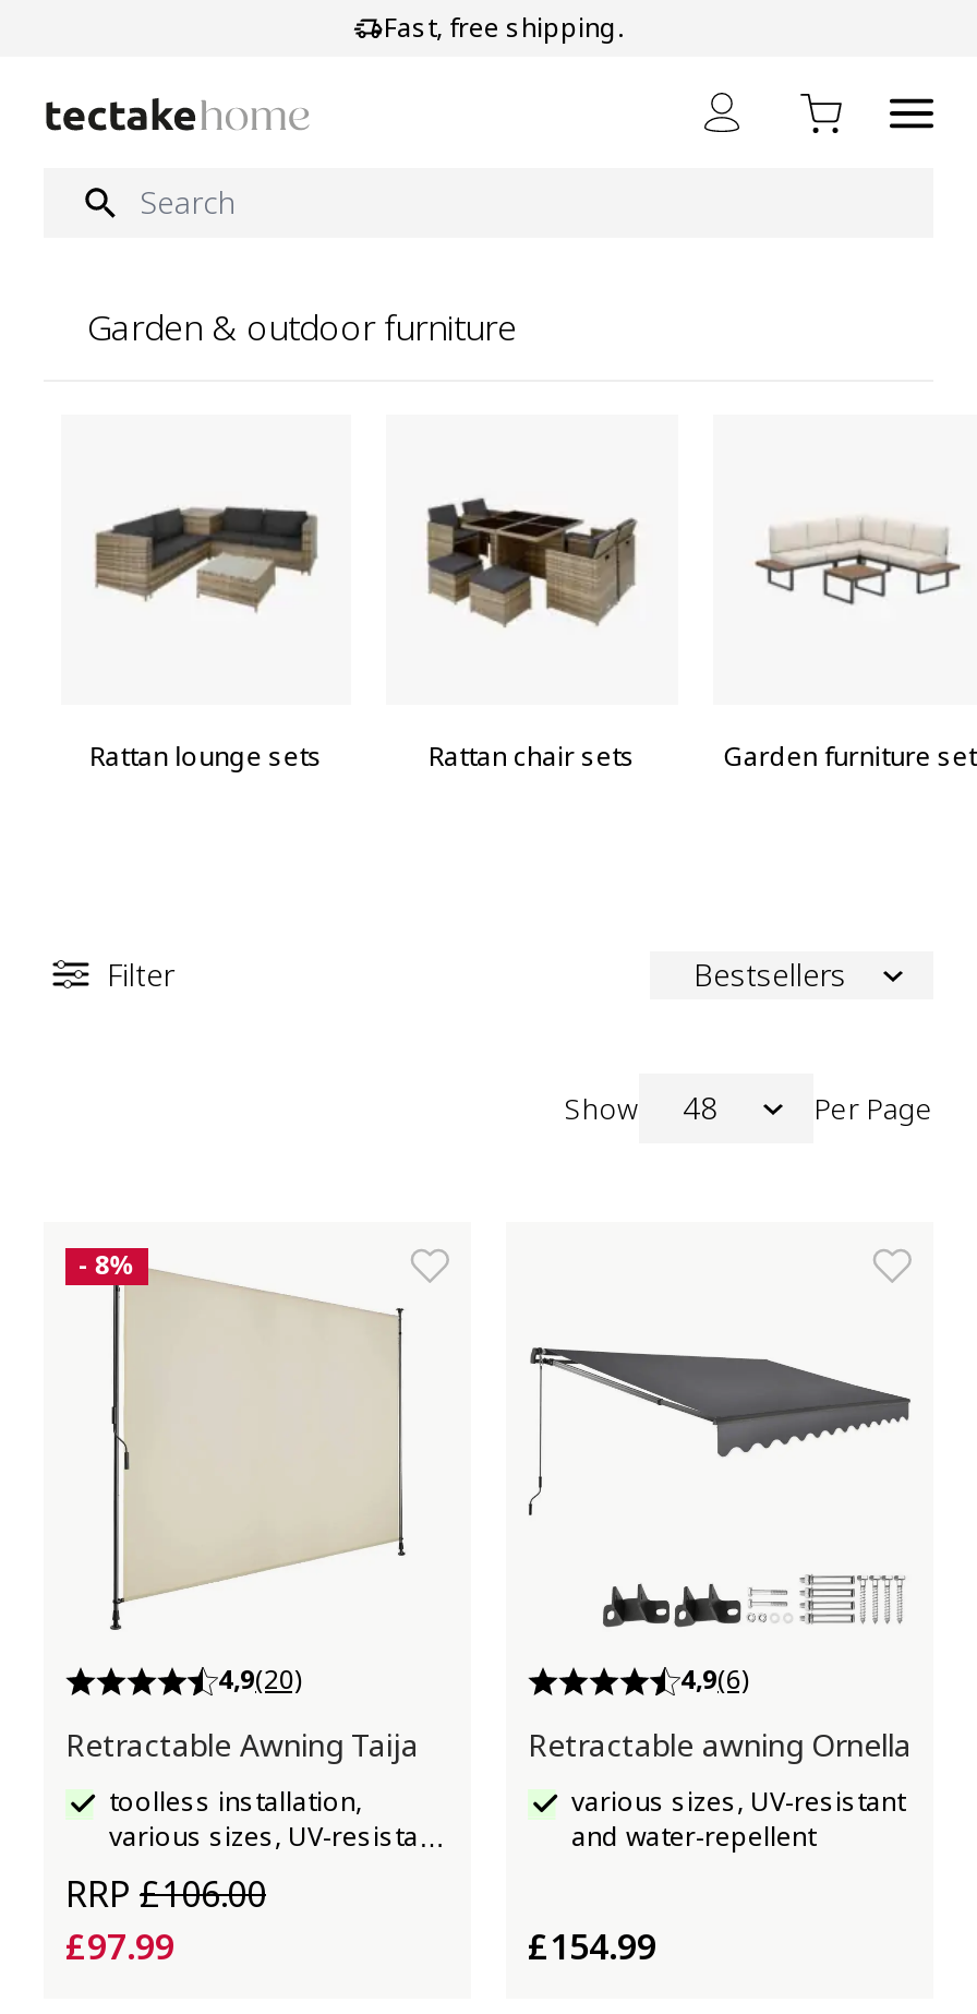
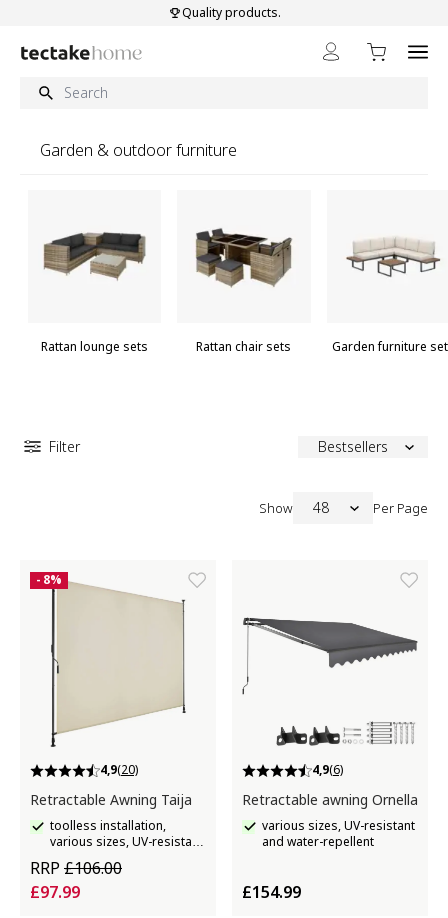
[384,9,624,46] Fast, free shipping. -> [181,4,280,21] Quality products.

